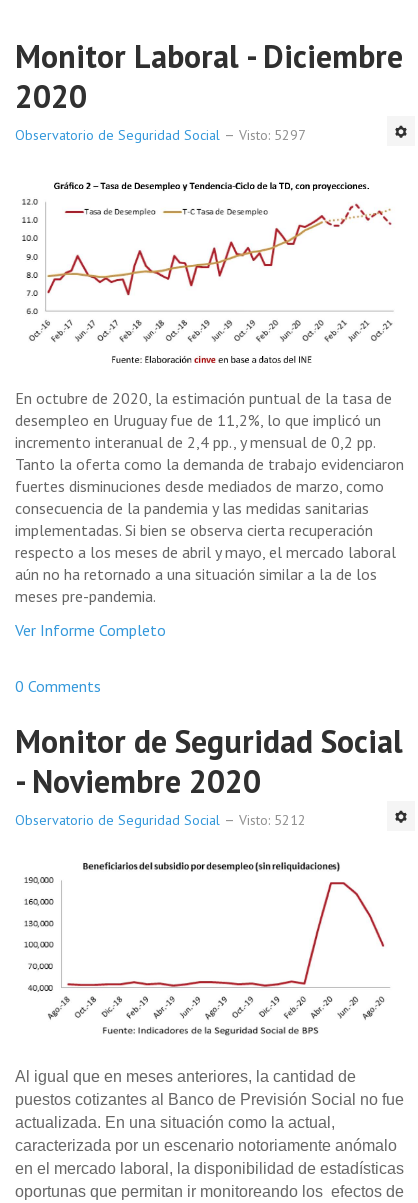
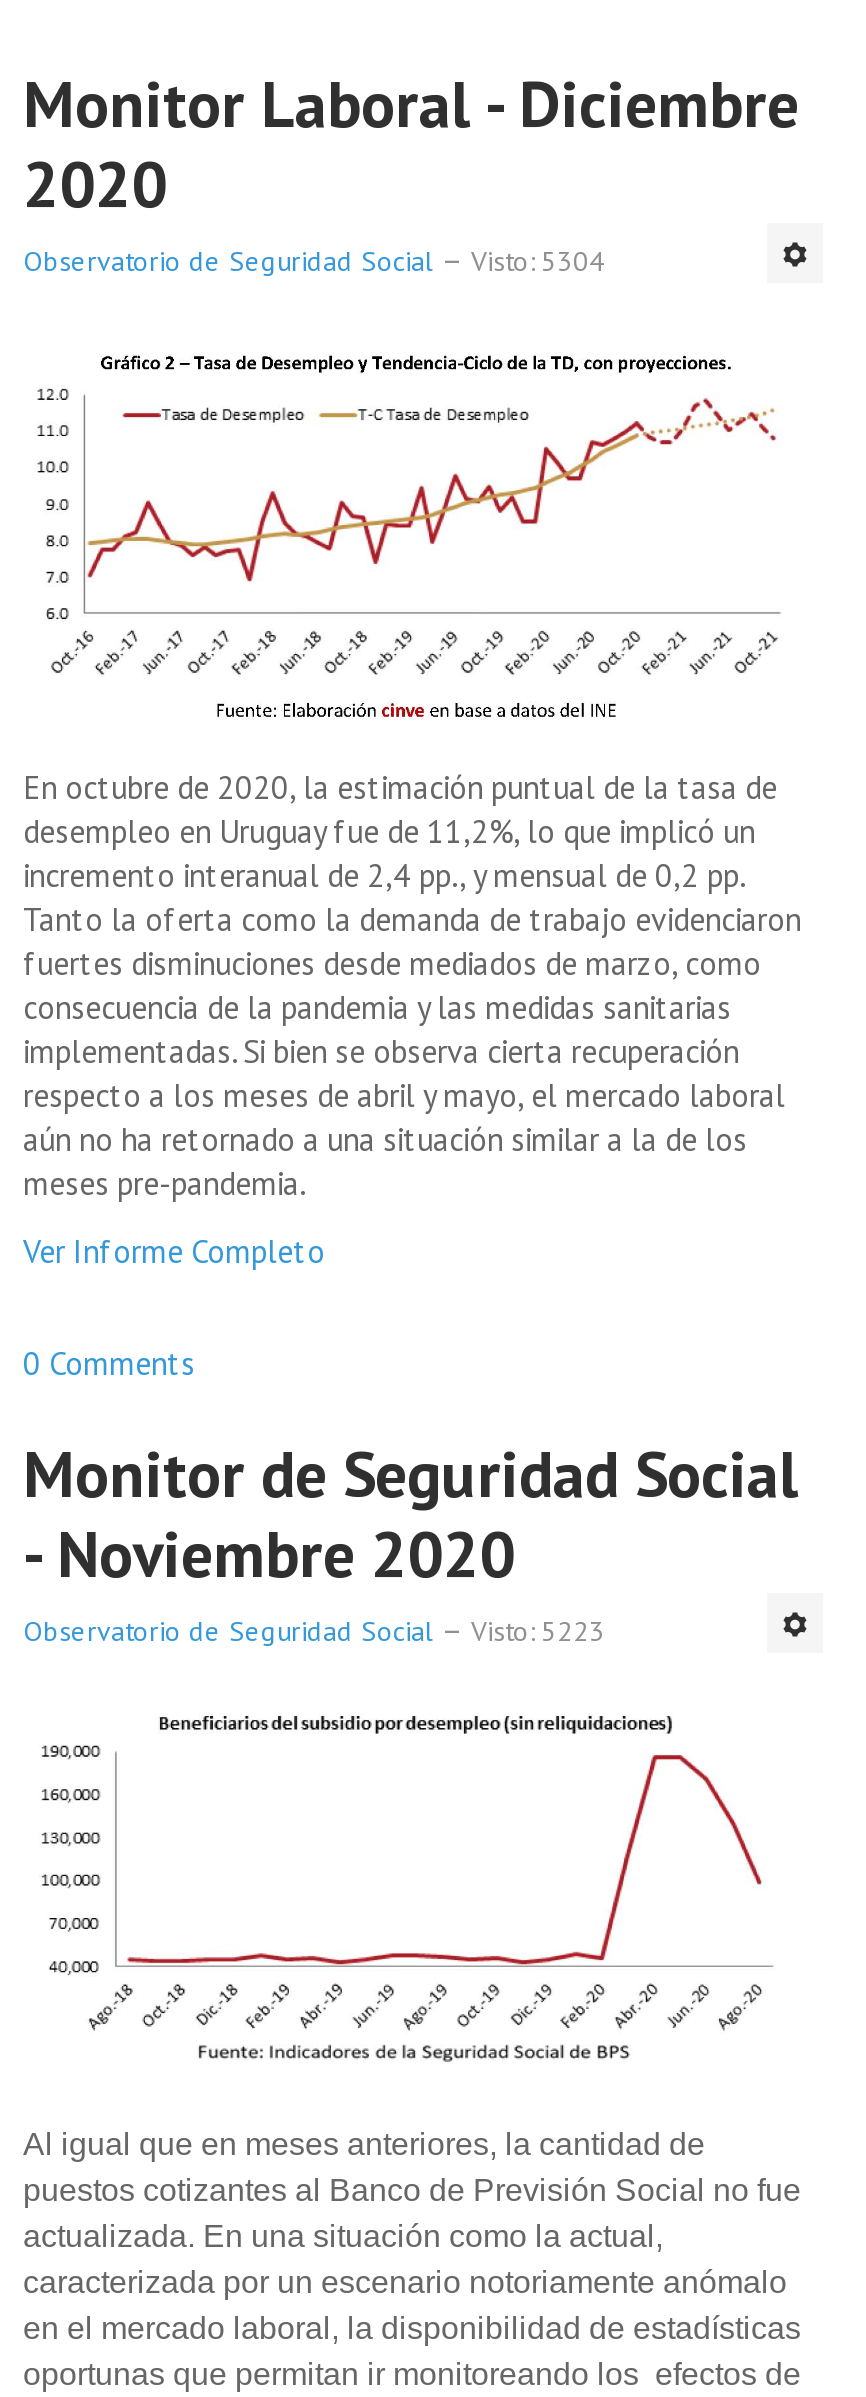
[15,126,306,144] Observatorio de Seguridad Social Visto: 5297 -> [23,243,605,279] Observatorio de Seguridad Social Visto: 5304
[15,811,306,829] Observatorio de Seguridad Social Visto: 5212 -> [23,1613,605,1649] Observatorio de Seguridad Social Visto: 5223

